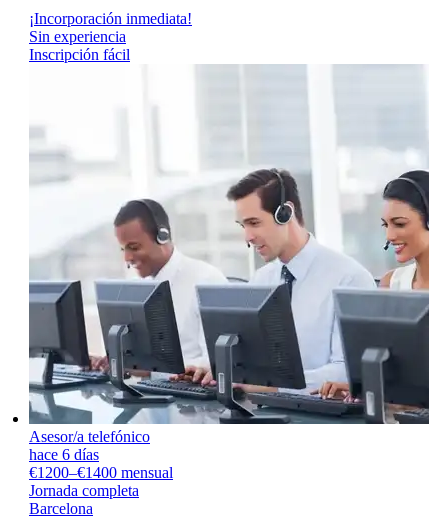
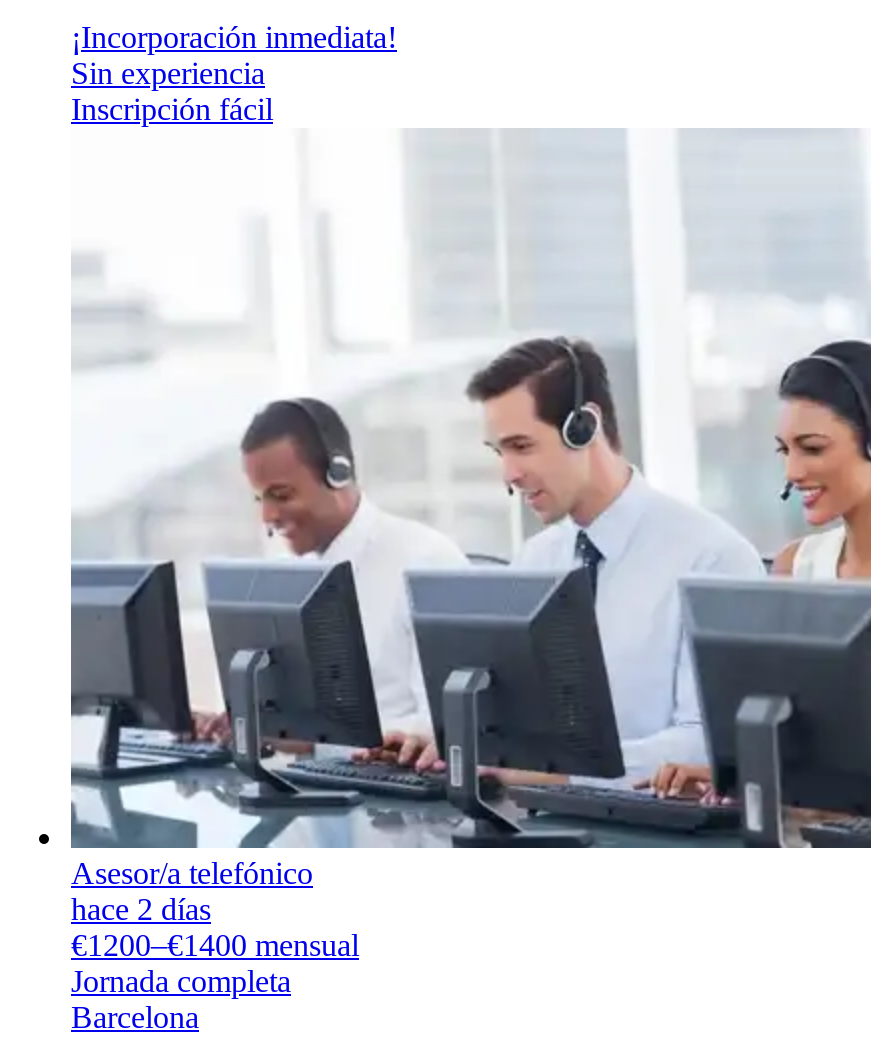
[29,446,99,463] hace 6 días -> [71,892,211,926] hace 2 días

